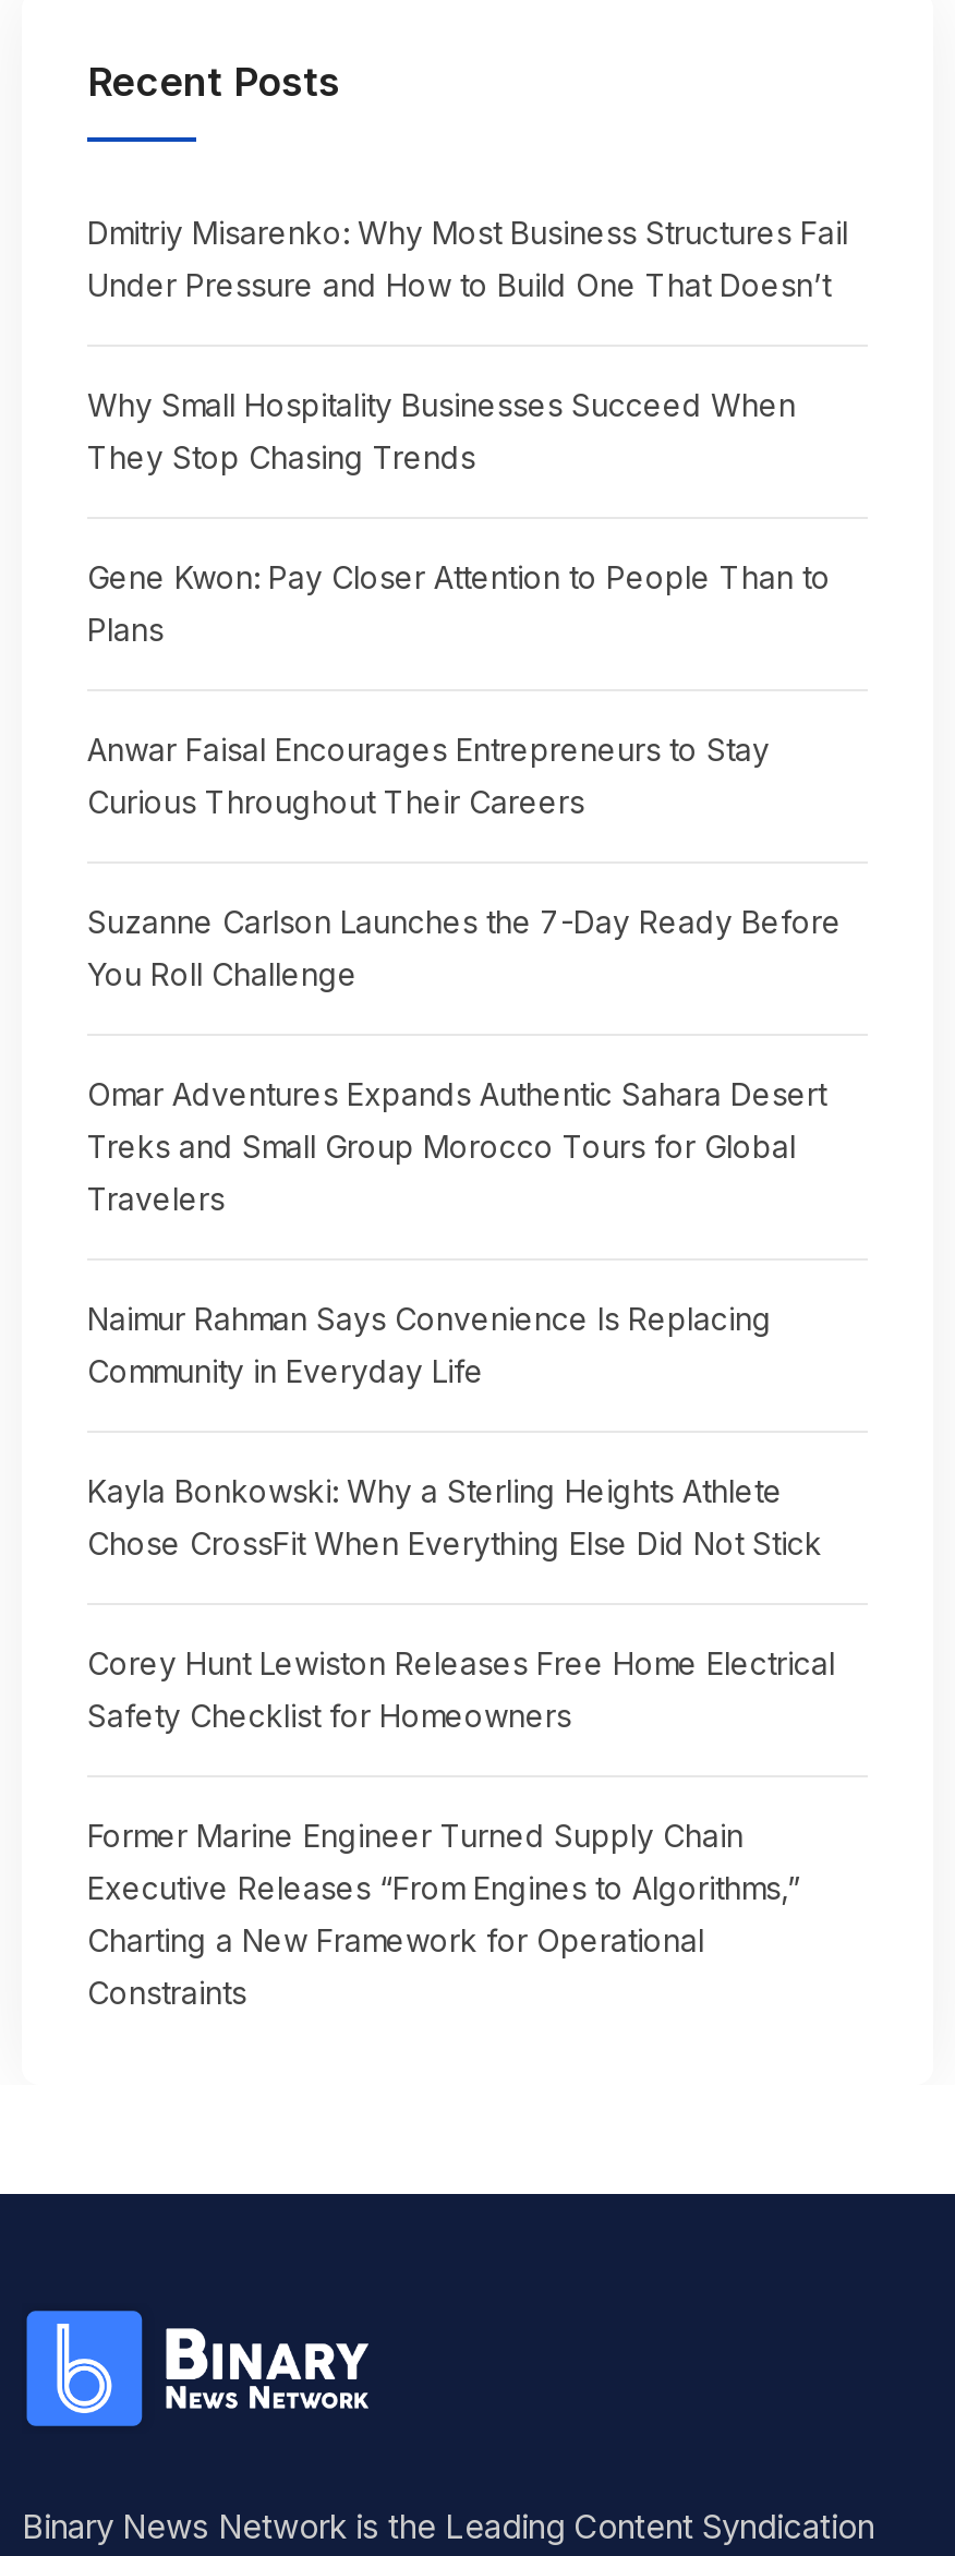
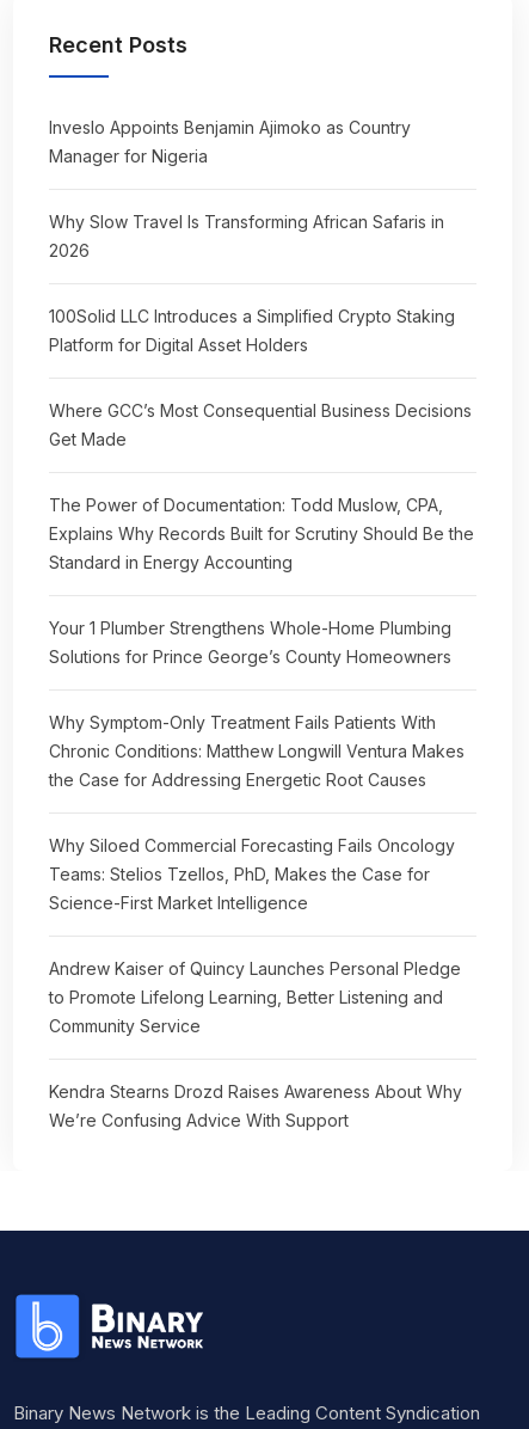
[87,214,848,303] Dmitriy Misarenko: Why Most Business Structures Fail | Under Pressure and How to Build One That Doesn’t -> [49,117,411,166] Inveslo Appoints Benjamin Ajimoko as Country | Manager for Nigeria
[87,386,796,475] Why Small Hospitality Businesses Succeed When | They Stop Chasing Trends -> [49,211,444,260] Why Slow Travel Is Transforming African Safaris in | 2026
[87,558,831,648] Gene Kwon: Pay Closer Attention to People Than to | Plans -> [49,306,455,355] 100Solid LLC Introduces a Simplified Crypto Staking | Platform for Digital Asset Holders
[87,731,770,820] Anwar Faisal Encourages Entrepreneurs to Stay | Curious Throughout Their Careers -> [49,400,472,449] Where GCC’s Most Consequential Business Decisions | Get Made
[87,903,842,992] Suzanne Carlson Launches the 7-Day Ready Before | You Roll Challenge -> [49,495,474,572] The Power of Documentation: Todd Muslow, CPA, | Explains Why Records Built for Scrutiny Should Be the | Standard in Energy Accounting
[87,1075,826,1217] Omar Adventures Expands Authentic Sahara Desert | Treks and Small Group Morocco Tours for Global | Travelers -> [49,618,451,667] Your 1 Plumber Strengthens Whole-Home Plumbing | Solutions for Prince George’s County Homeowners
[87,1300,772,1389] Naimur Rahman Says Convenience Is Replacing | Community in Everyday Life -> [49,712,465,790] Why Symptom-Only Treatment Fails Patients With | Chronic Conditions: Matthew Longwill Ventura Makes | the Case for Addressing Energetic Root Causes
[87,1472,822,1562] Kayla Bonkowski: Why a Sterling Heights Athlete | Chose CrossFit When Everything Else Did Not Stick -> [49,835,455,913] Why Siloed Commercial Forecasting Fails Oncology | Teams: Stelios Tzellos, PhD, Makes the Case for | Science-First Market Intelligence
[87,1644,835,1734] Corey Hunt Lewiston Releases Free Home Electrical | Safety Checklist for Homeowners -> [49,958,461,1036] Andrew Kaiser of Quincy Launches Personal Pledge | to Promote Lifelong Learning, Better Listening and | Community Service
[87,1817,800,2011] Former Marine Engineer Turned Supply Chain | Executive Releases “From Engines to Algorithms,” | Charting a New Framework for Operational | Constraints -> [49,1081,462,1130] Kendra Stearns Drozd Raises Awareness About Why | We’re Confusing Advice With Support

